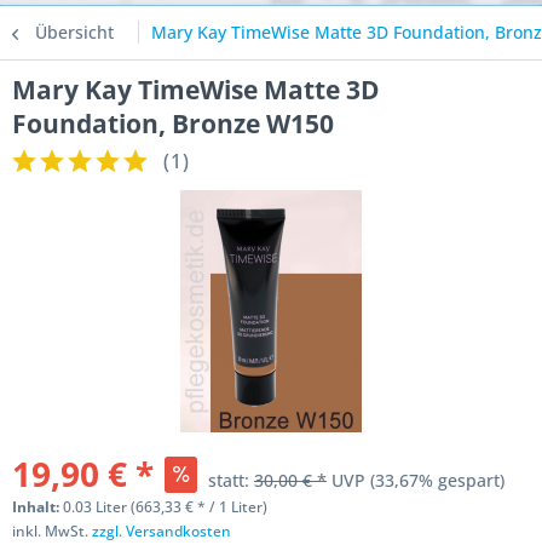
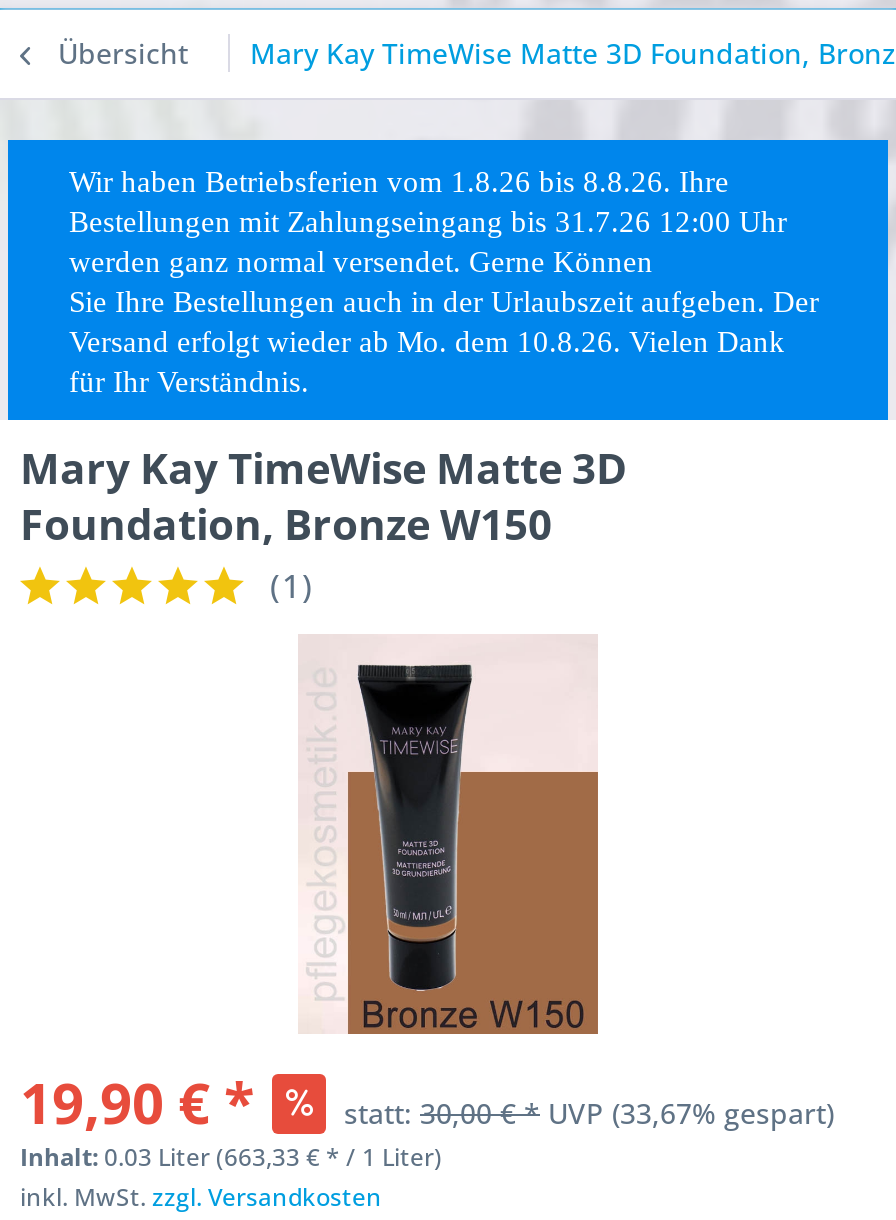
none -> [6,136,890,422] [image] | Wir haben Betriebsferien vom 1.8.26 bis 8.8.26. Ihre | Bestellungen mit Zahlungseingang bis 31.7.26 12:00 Uhr | werden ganz normal versendet. Gerne Können | Sie Ihre Bestellungen auch in der Urlaubszeit aufgeben. Der | Versand erfolgt wieder ab Mo. dem 10.8.26. Vielen Dank | für Ihr Verständnis.

